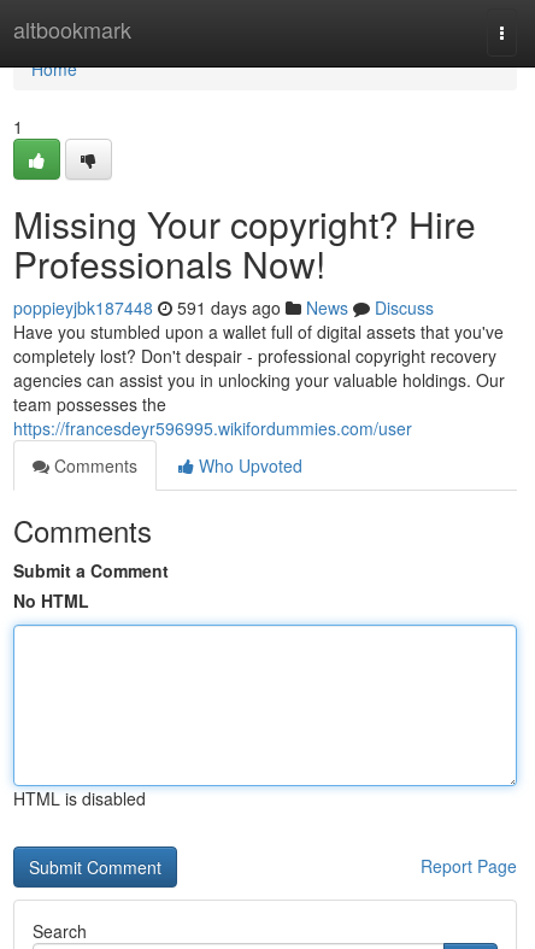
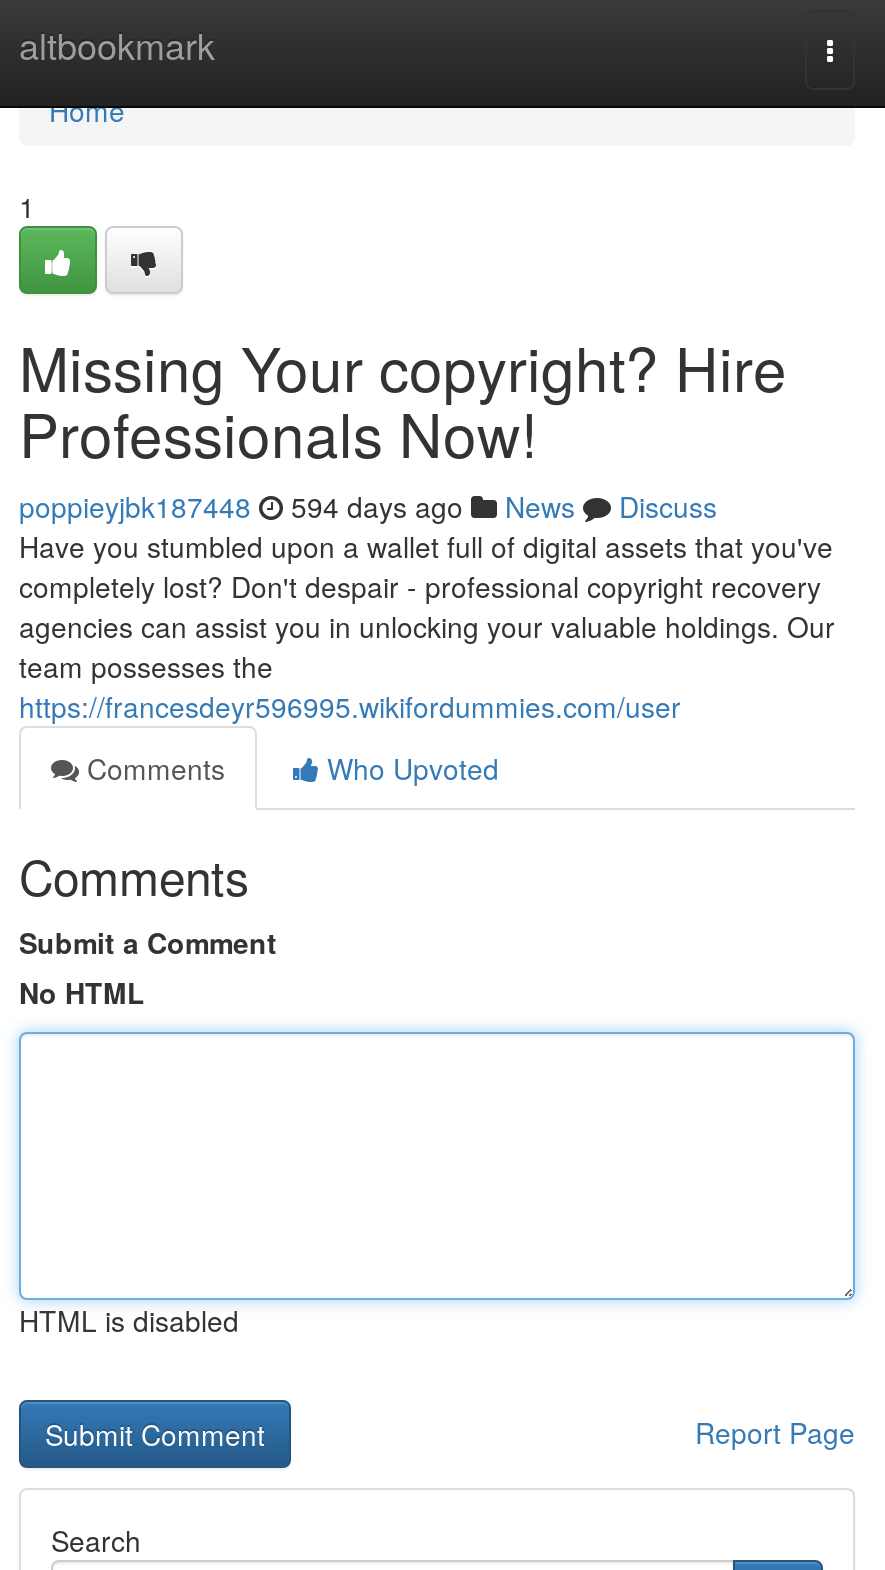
[13,295,434,320] poppieyjbk187448 591 days ago News Discuss -> [19,486,717,526] poppieyjbk187448 594 days ago News Discuss

